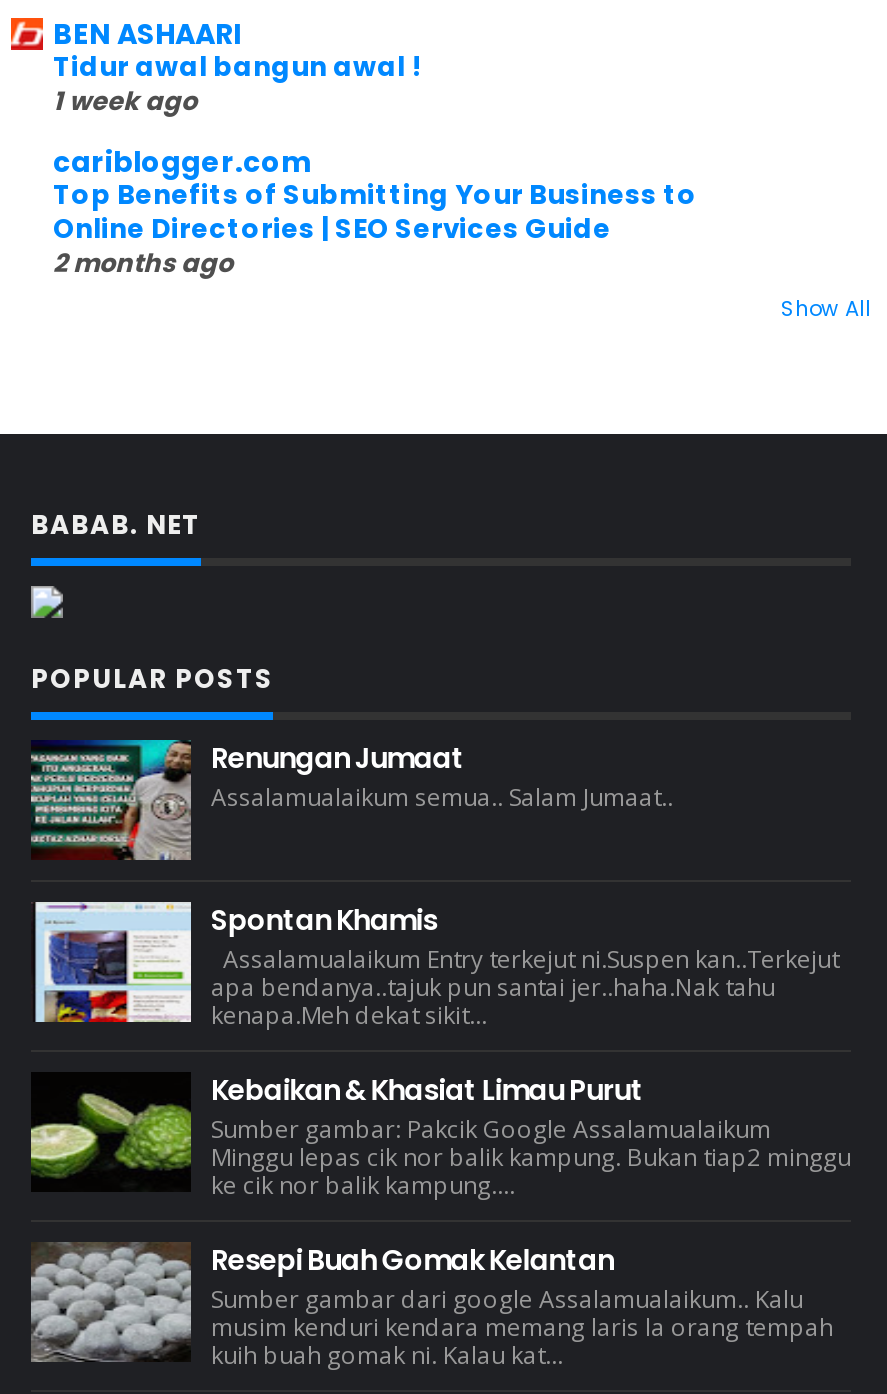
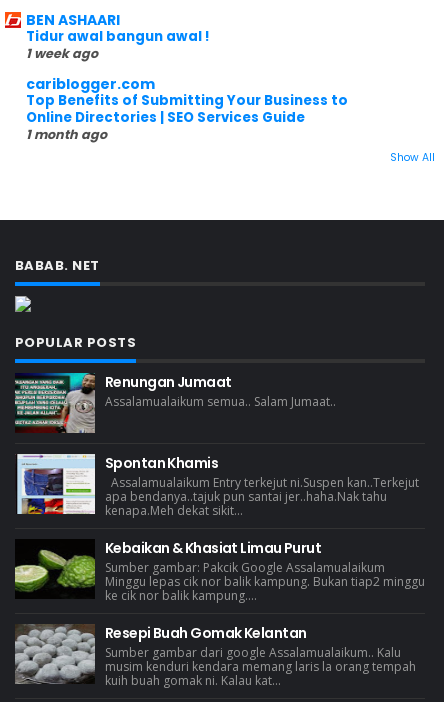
[53,245,233,279] 2 months ago -> [26,125,107,142] 1 month ago

